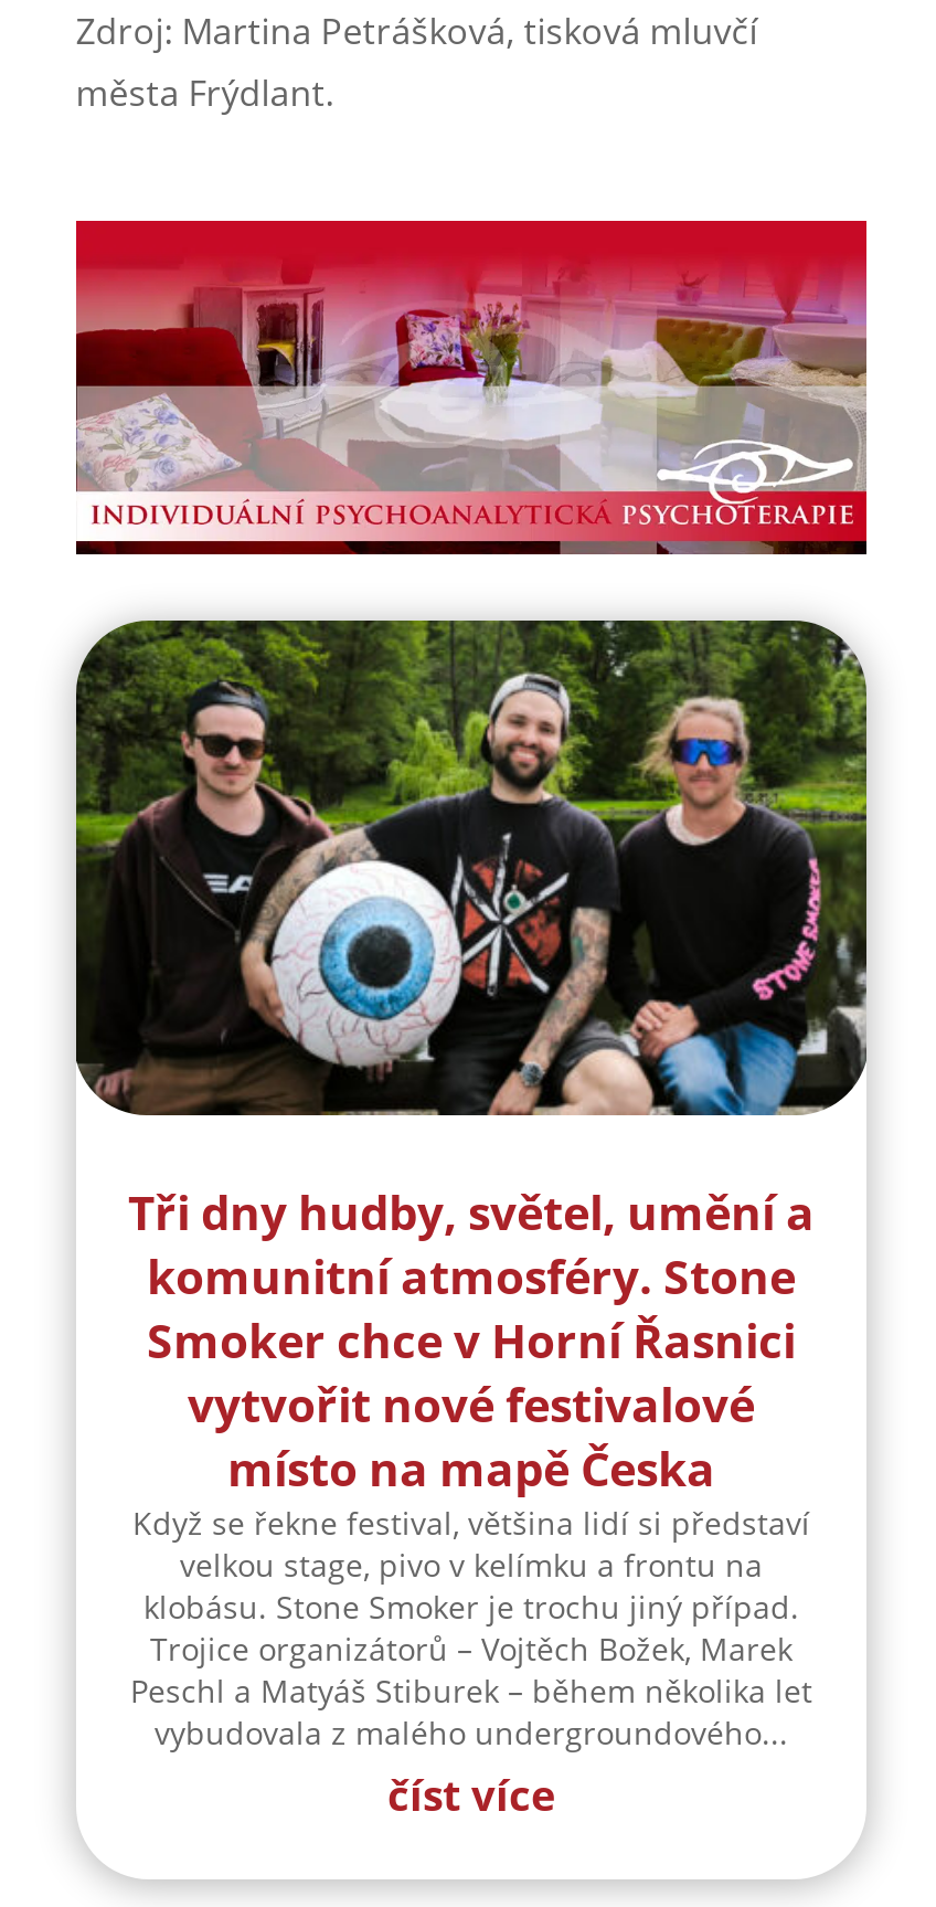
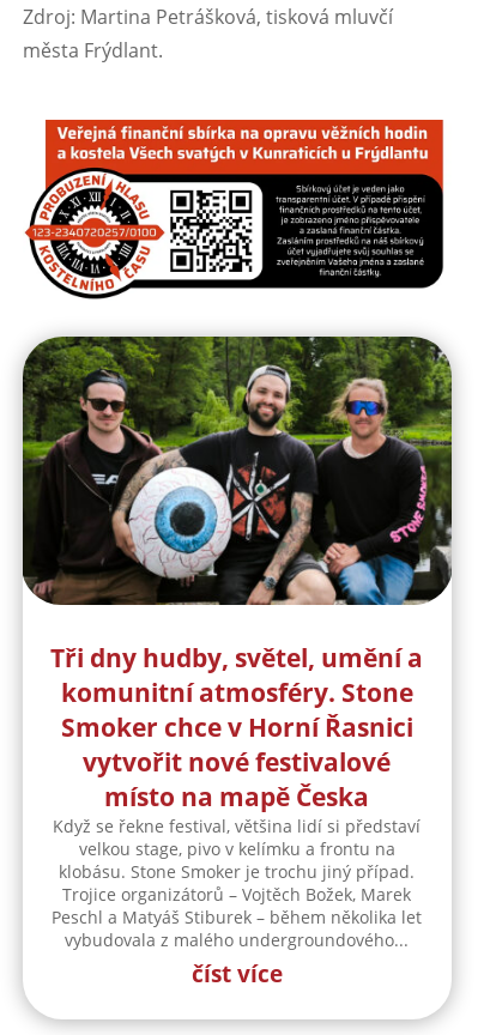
[74,219,869,557] [image] -> [23,119,452,301] [image]

